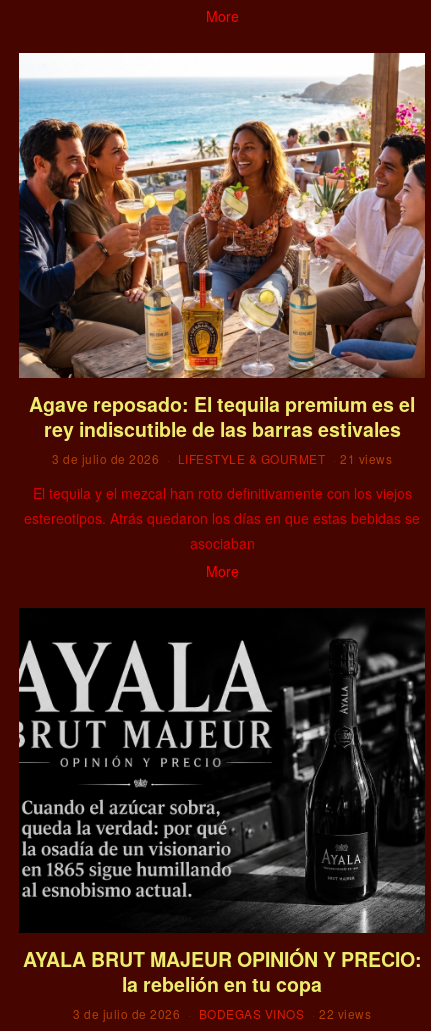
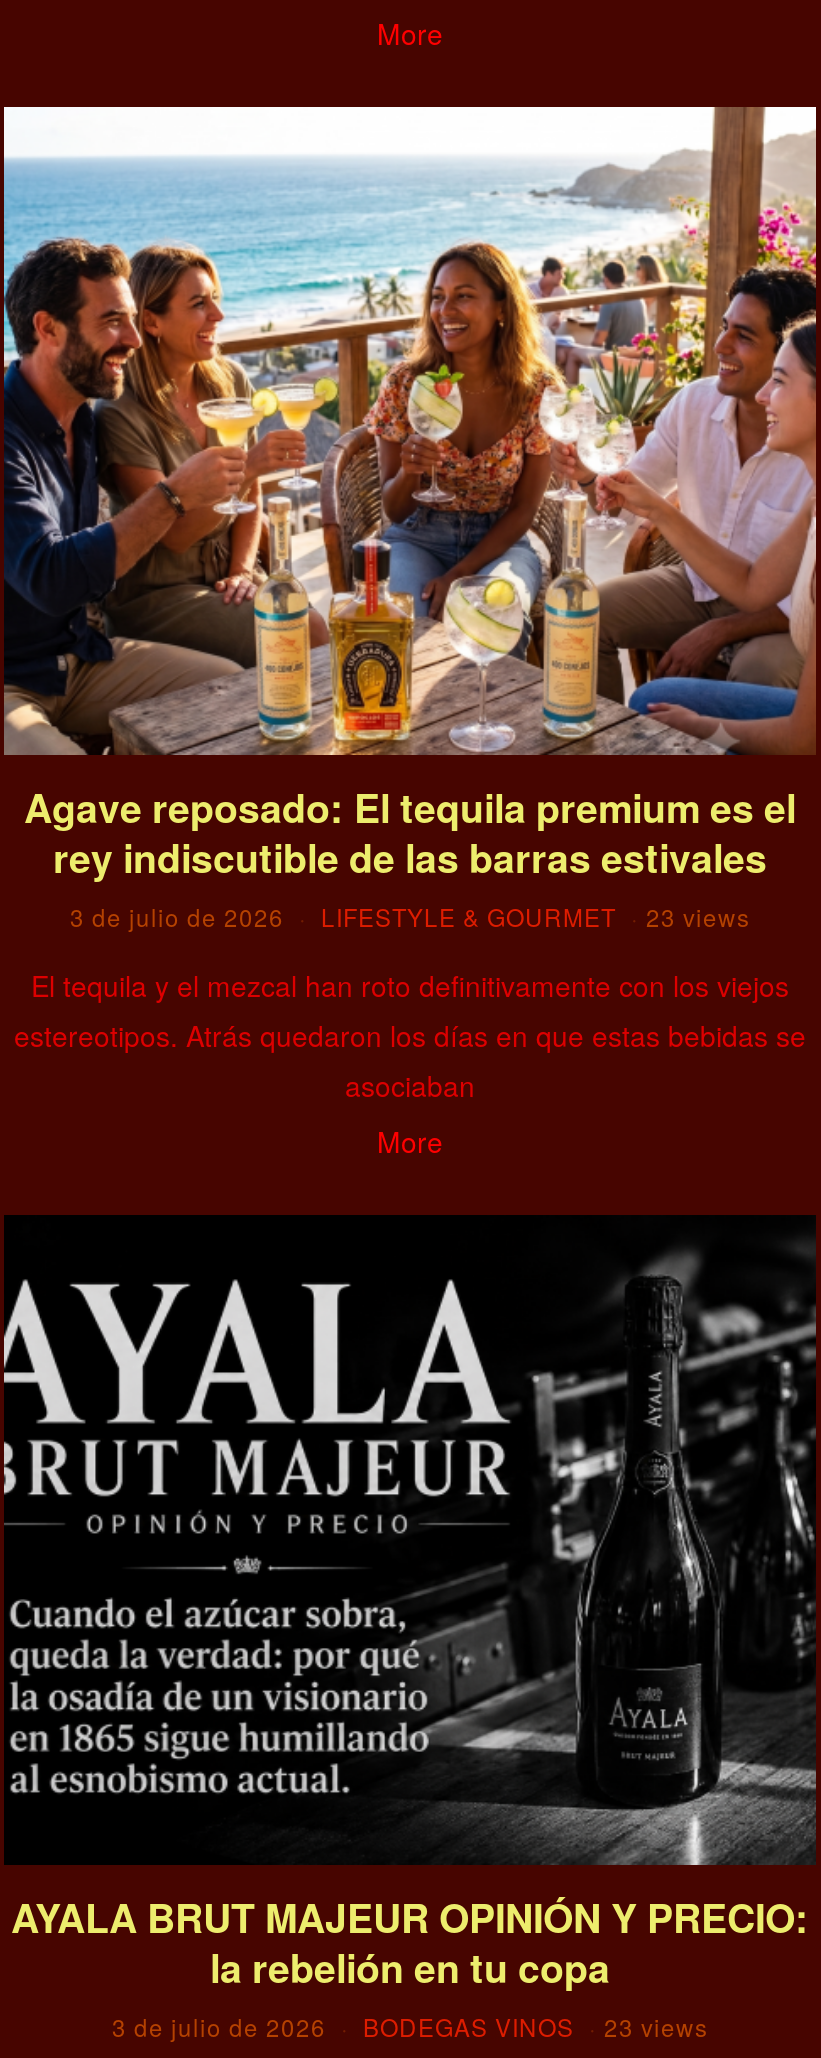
[52,450,392,467] 3 de julio de 2026 LIFESTYLE & GOURMET 21 views -> [70,899,750,933] 3 de julio de 2026 LIFESTYLE & GOURMET 23 views
[73,1005,371,1022] 3 de julio de 2026 BODEGAS VINOS 22 views -> [112,2008,708,2042] 3 de julio de 2026 BODEGAS VINOS 23 views

